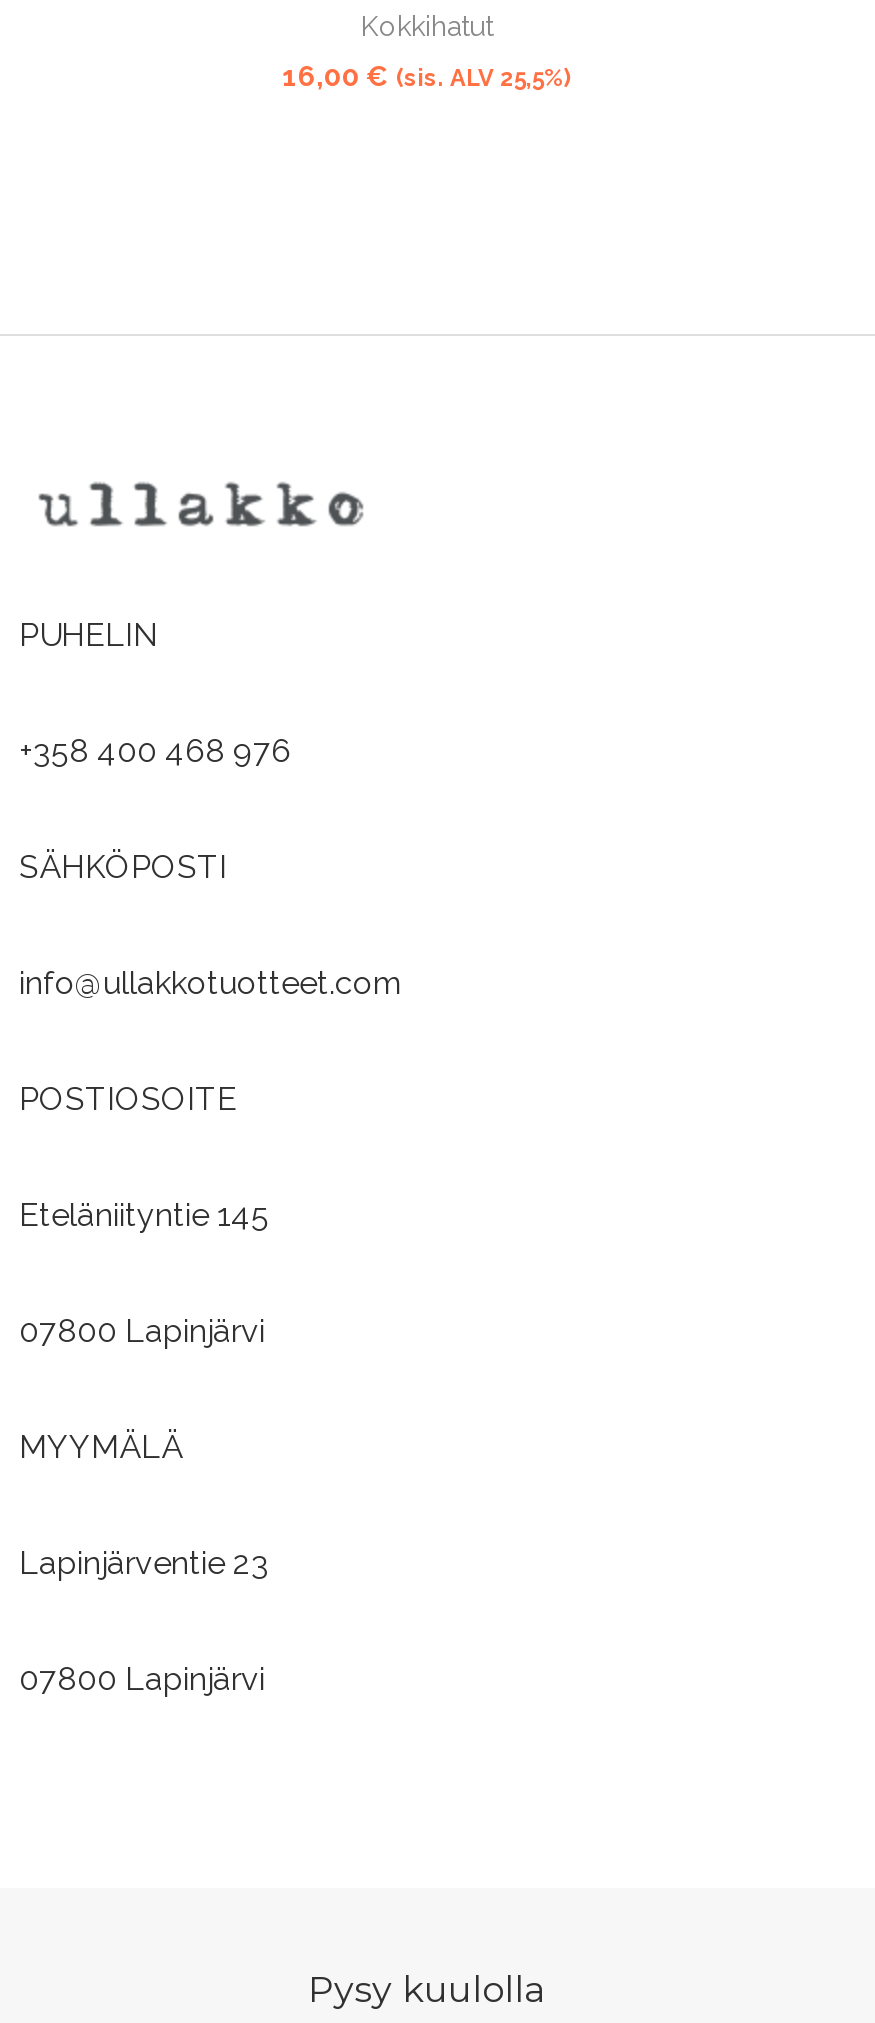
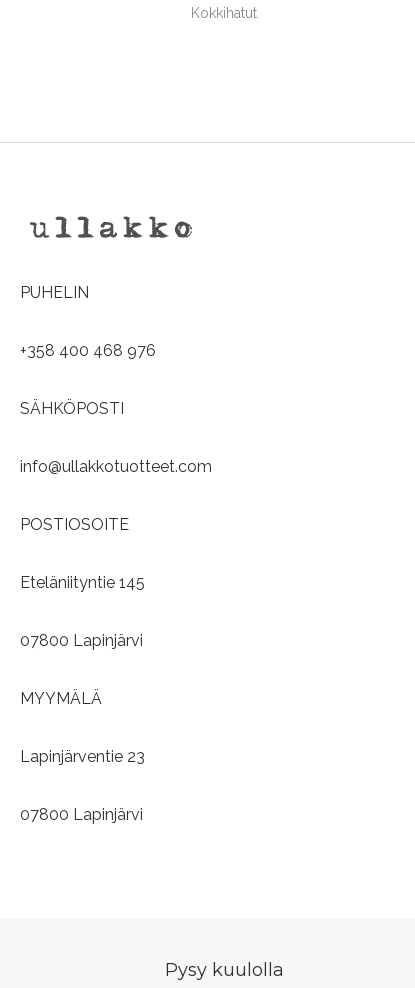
[282,60,572,92] 16,00 € (sis. ALV 25,5%) -> none

